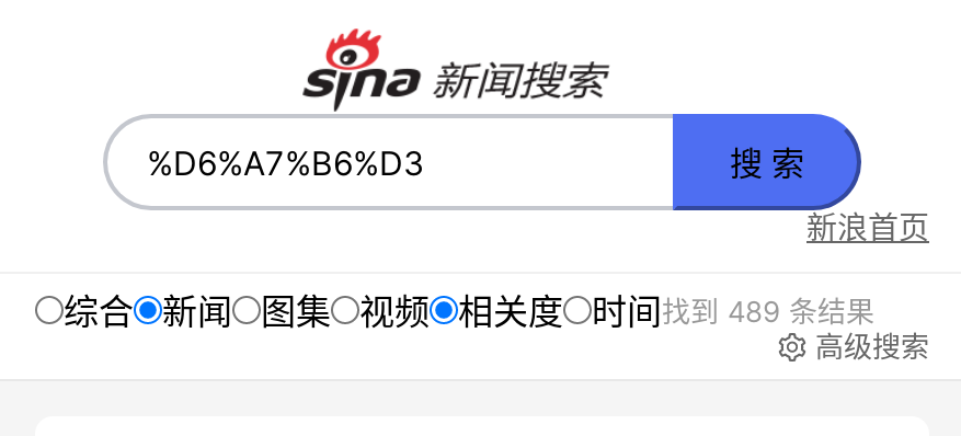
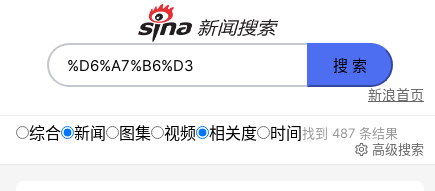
[592,289,874,333] 时间找到 489 条结果 -> [270,123,398,143] 时间找到 487 条结果

